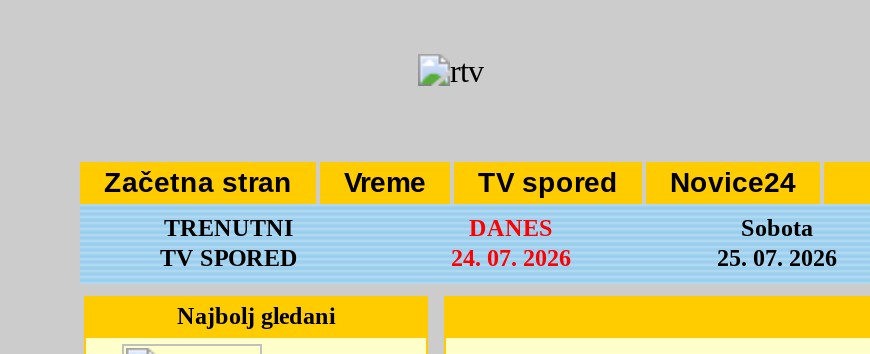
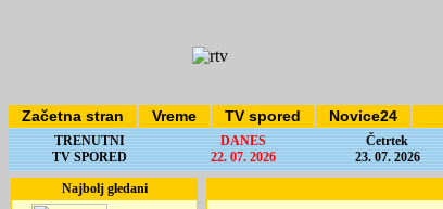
[717,214,837,272] Sobota | 25. 07. 2026 -> [355,133,420,165] Četrtek | 23. 07. 2026
[451,244,571,272] 24. 07. 2026 -> [210,149,275,165] 22. 07. 2026

